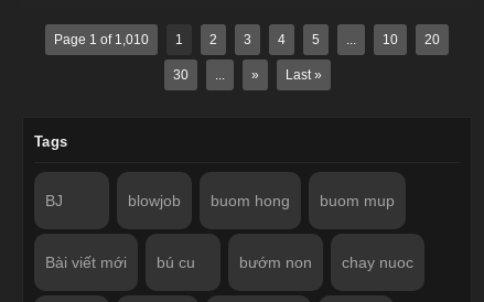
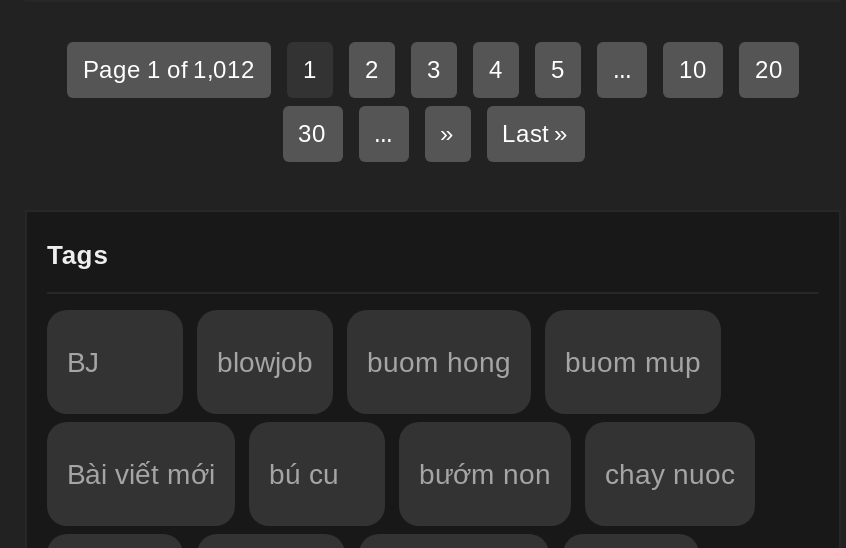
[54,32,149,47] Page 1 of 1,010 -> [83,57,255,85] Page 1 of 1,012

